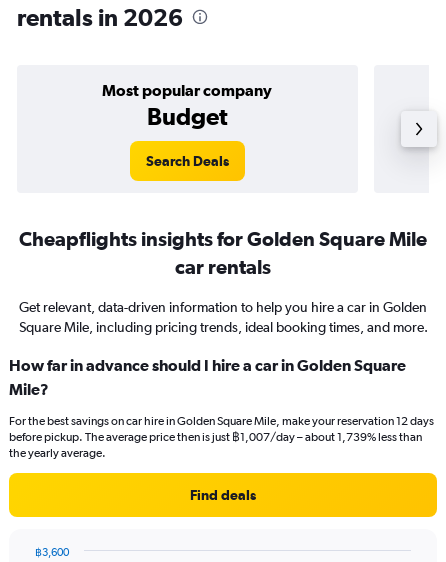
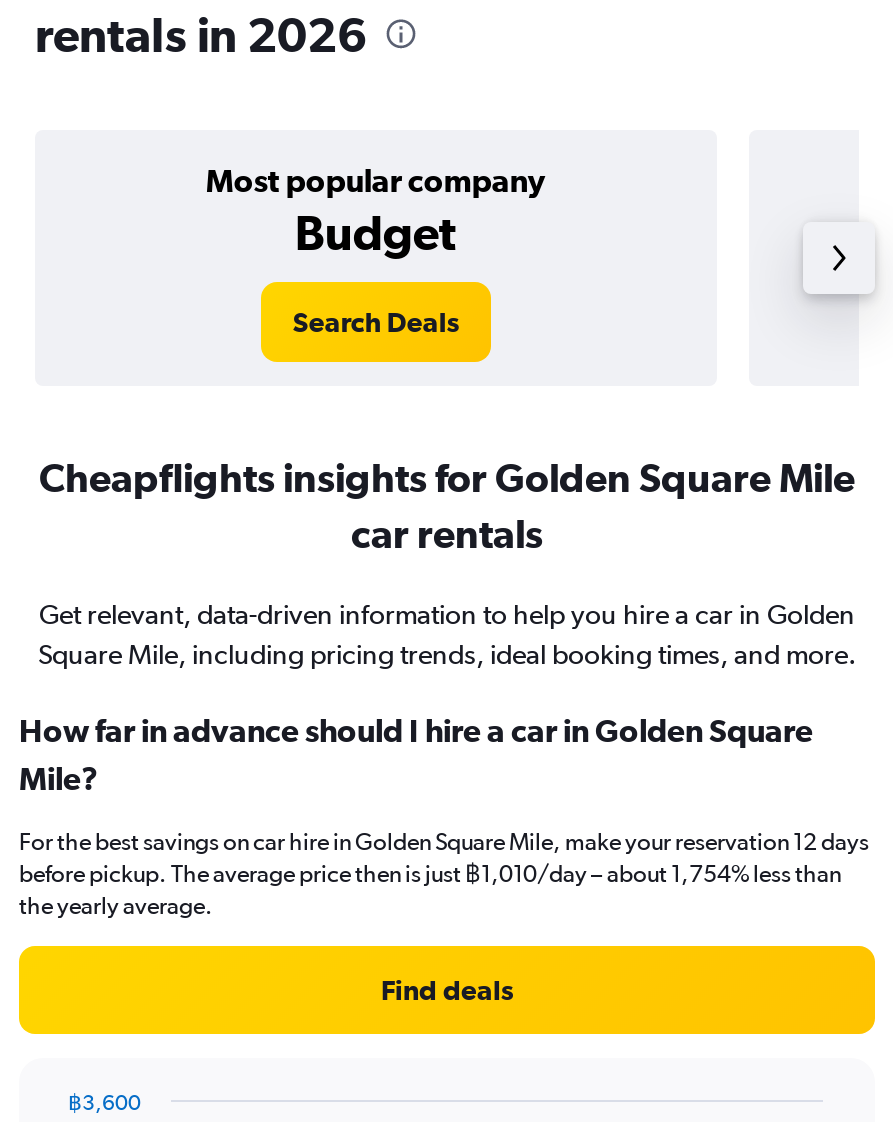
[9,430,422,444] before pickup. The average price then is just ฿1,007/day – about 1,739% less than -> [19,860,841,888] before pickup. The average price then is just ฿1,010/day – about 1,754% less than

